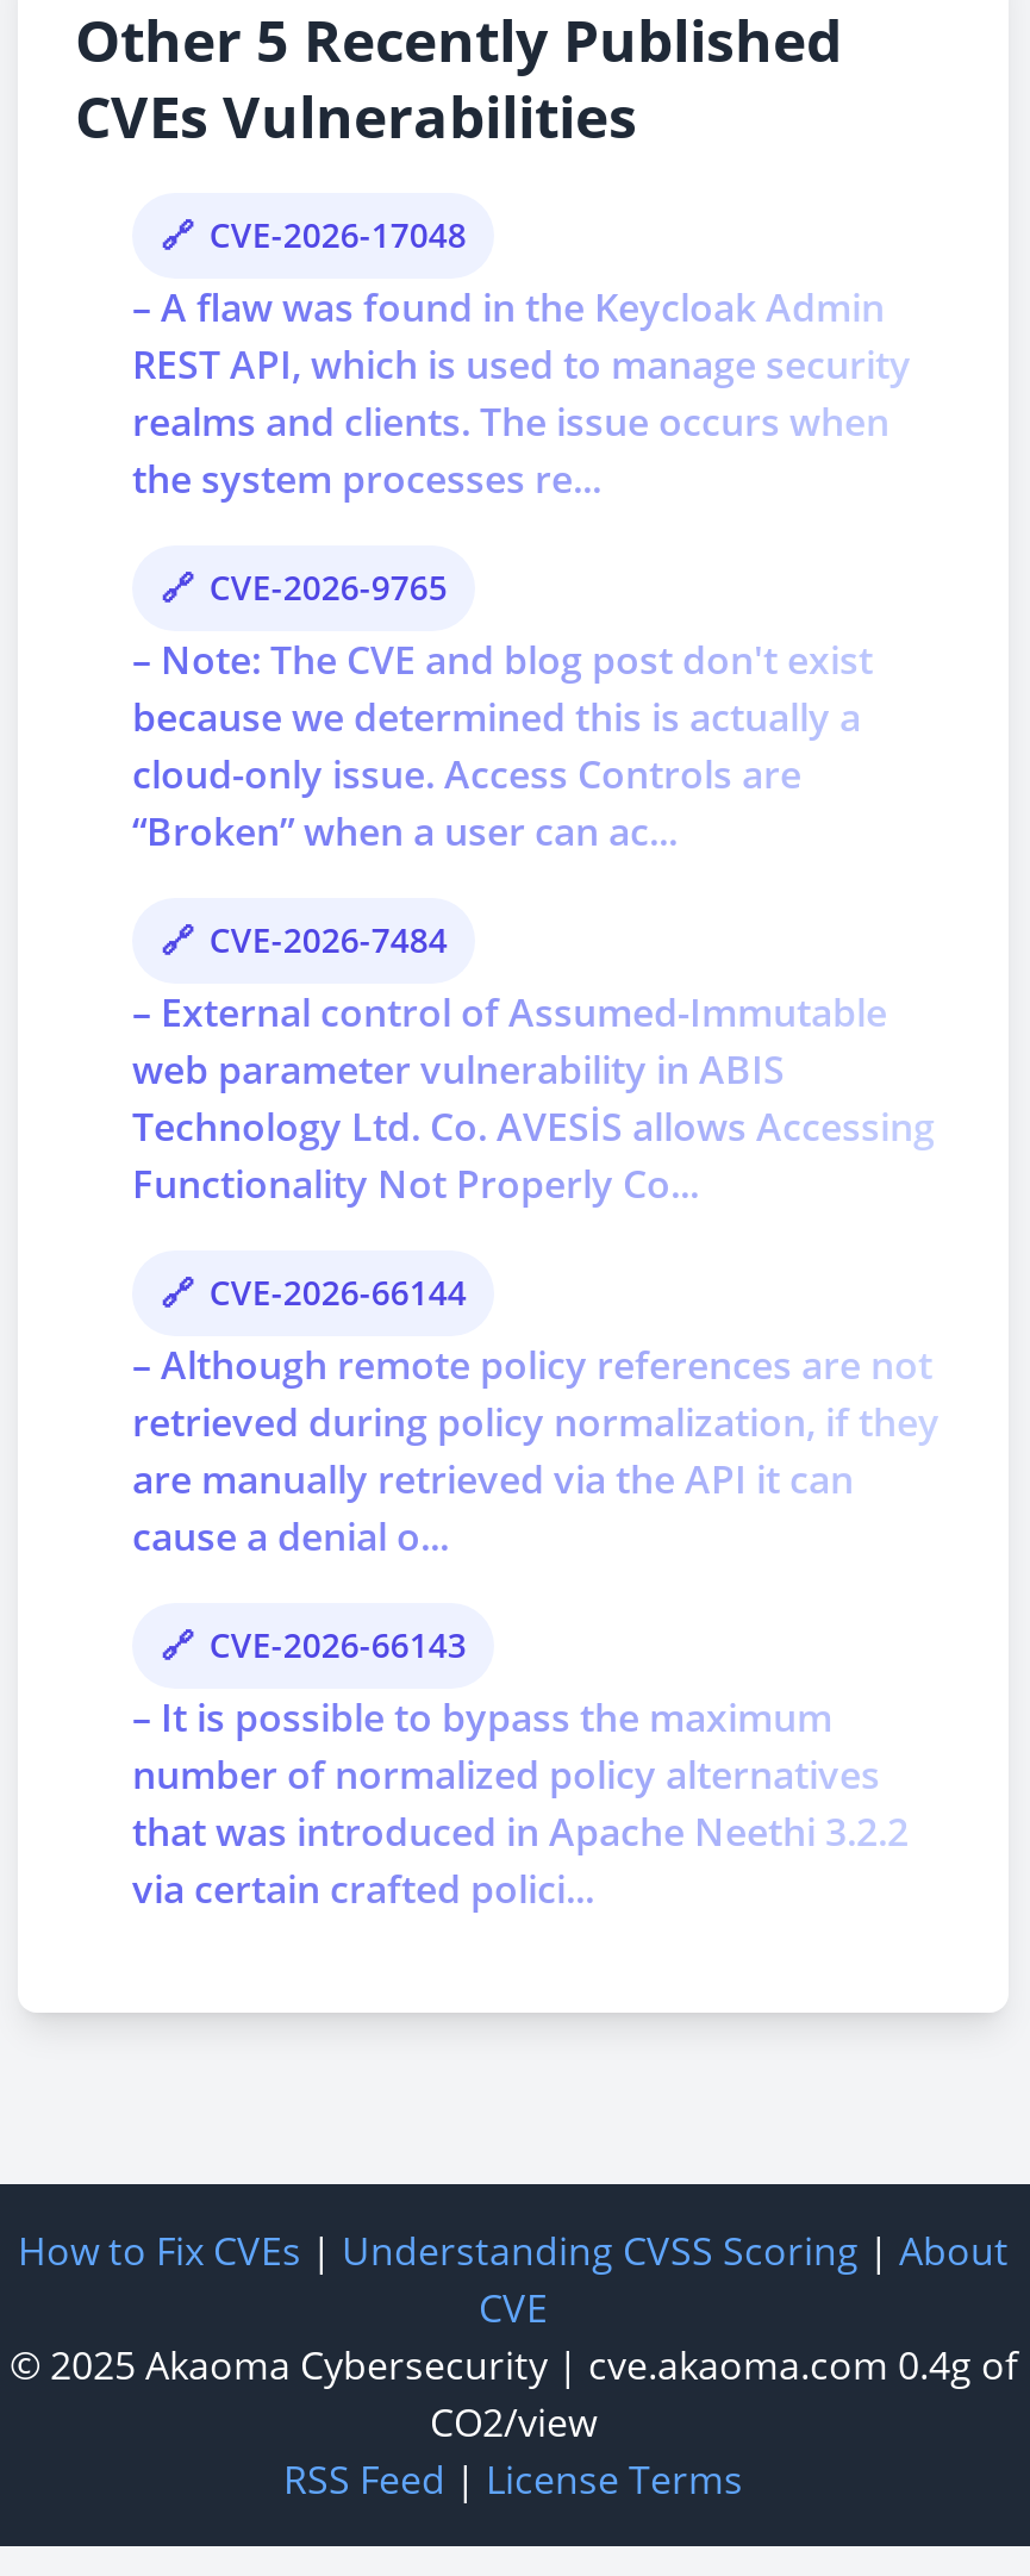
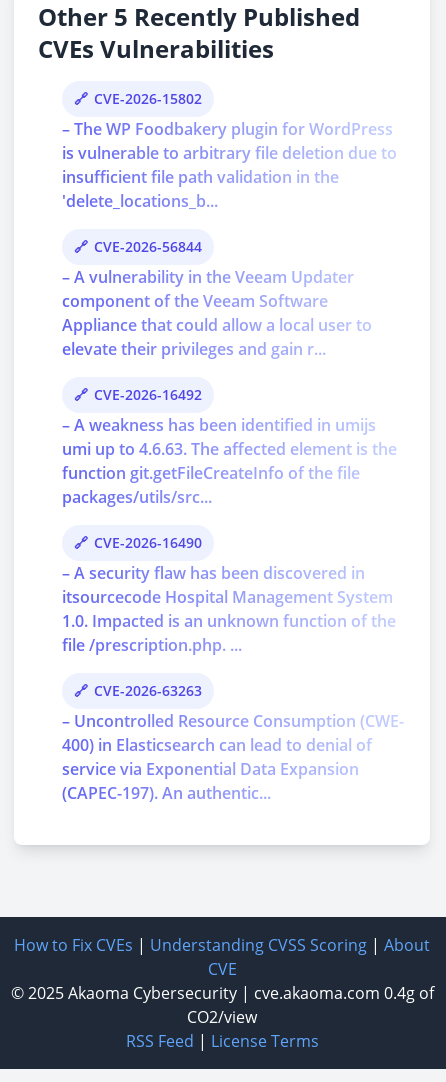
[209,212,467,257] CVE-2026-17048 -> [94,89,202,108] CVE-2026-15802
[132,281,911,505] – A flaw was found in the Keycloak Admin | REST API, which is used to manage security | realms and clients. The issue occurs when | the system processes re... -> [62,118,397,212] – The WP Foodbakery plugin for WordPress | is vulnerable to arbitrary file deletion due to | insufficient file path validation in the | 'delete_locations_b...
[209,565,447,610] CVE-2026-9765 -> [94,237,202,256] CVE-2026-56844
[132,634,873,857] – Note: The CVE and blog post don't exist | because we determined this is actually a | cloud-only issue. Access Controls are | “Broken” when a user can ac... -> [62,266,372,360] – A vulnerability in the Veeam Updater | component of the Veeam Software | Appliance that could allow a local user to | elevate their privileges and gain r...
[209,917,447,962] CVE-2026-7484 -> [94,385,202,404] CVE-2026-16492
[132,986,935,1210] – External control of Assumed-Immutable | web parameter vulnerability in ABIS | Technology Ltd. Co. AVESİS allows Accessing | Functionality Not Properly Co... -> [62,414,397,508] – A weakness has been identified in umijs | umi up to 4.6.63. The affected element is the | function git.getFileCreateInfo of the file | packages/utils/src...
[209,1270,467,1315] CVE-2026-66144 -> [94,533,202,552] CVE-2026-16490
[132,1339,940,1563] – Although remote policy references are not | retrieved during policy normalization, if they | are manually retrieved via the API it can | cause a denial o... -> [62,562,396,656] – A security flaw has been discovered in | itsourcecode Hospital Management System | 1.0. Impacted is an unknown function of the | file /prescription.php. ...
[209,1622,467,1667] CVE-2026-66143 -> [94,681,202,700] CVE-2026-63263
[132,1691,909,1915] – It is possible to bypass the maximum | number of normalized policy alternatives | that was introduced in Apache Neethi 3.2.2 | via certain crafted polici... -> [62,710,404,804] – Uncontrolled Resource Consumption (CWE- | 400) in Elasticsearch can lead to denial of | service via Exponential Data Expansion | (CAPEC-197). An authentic...

